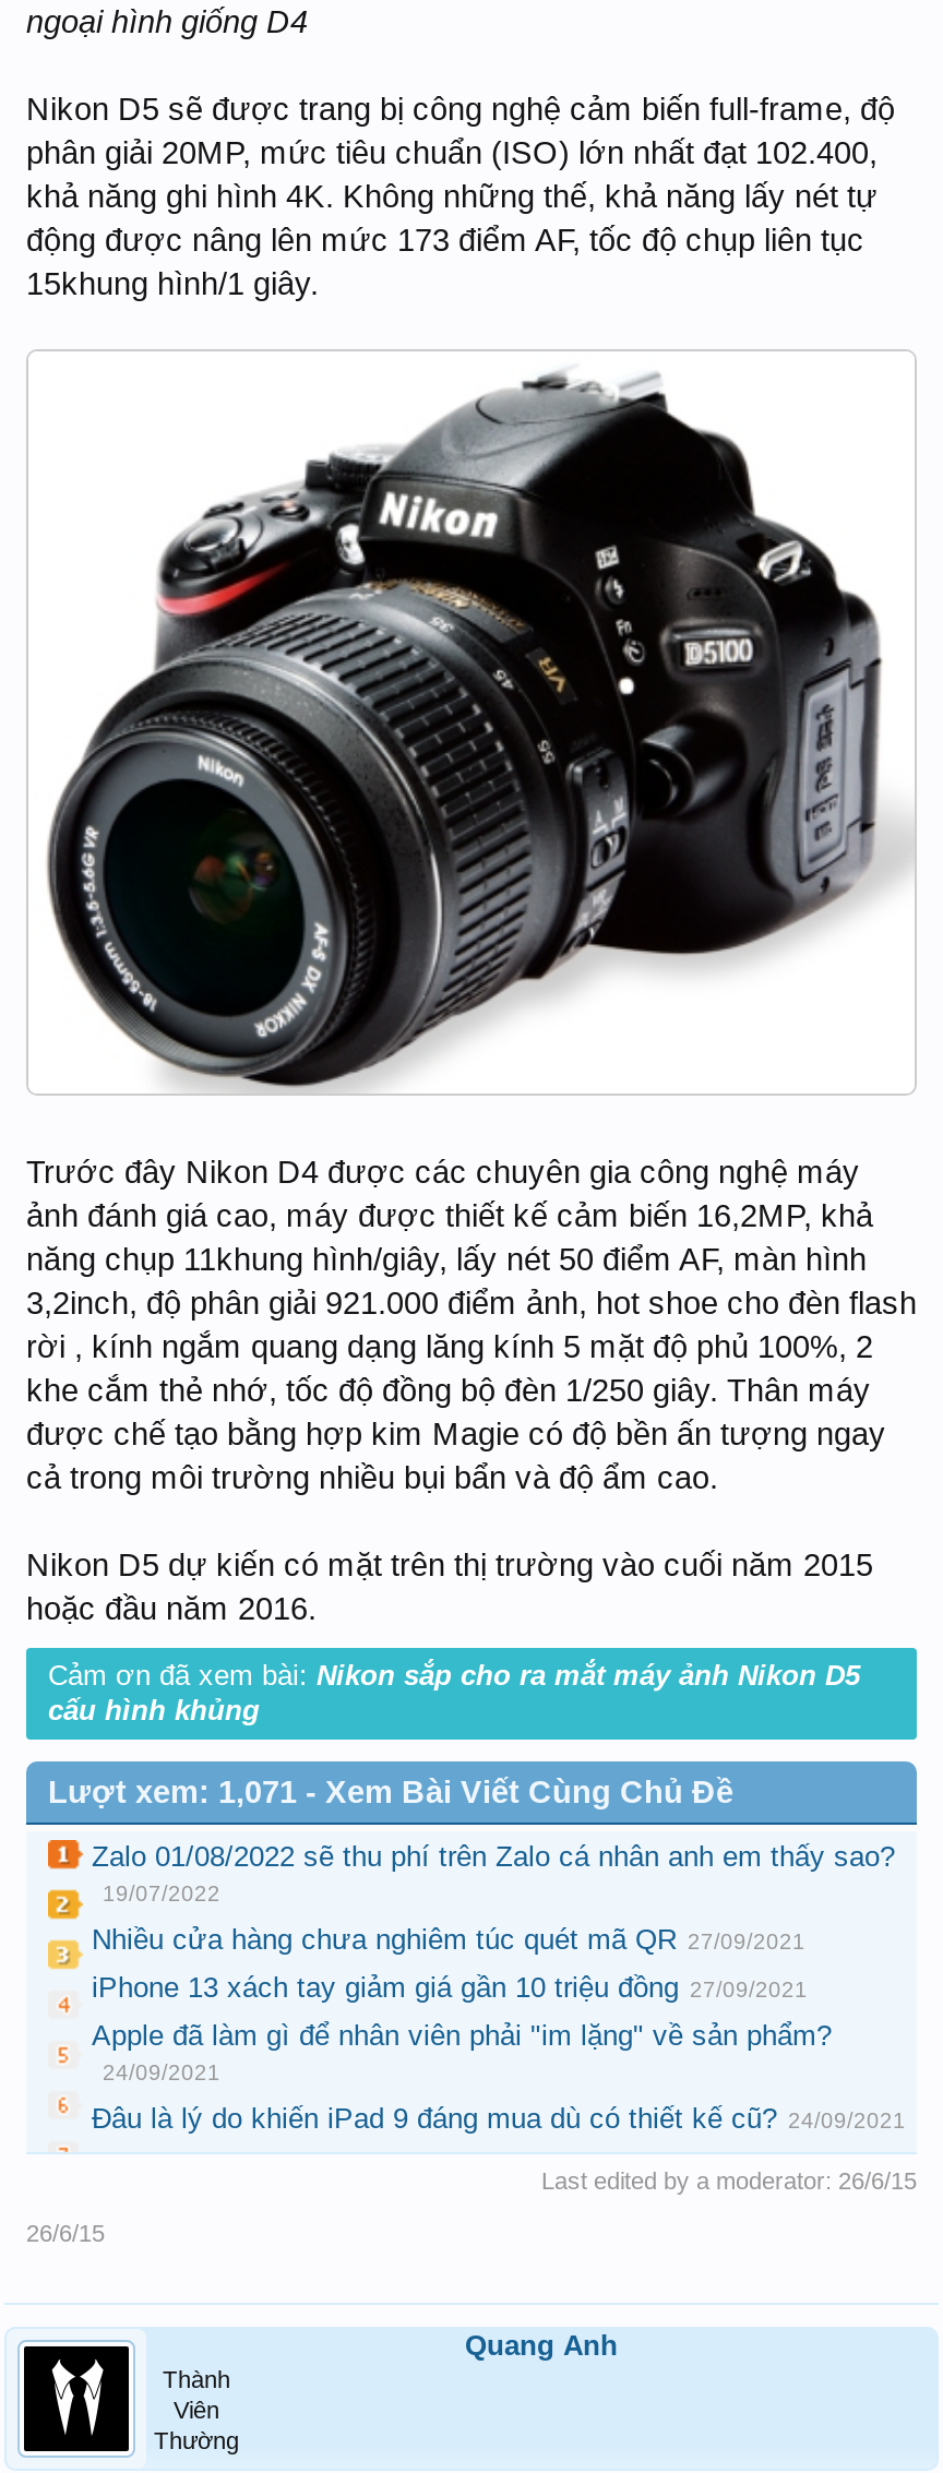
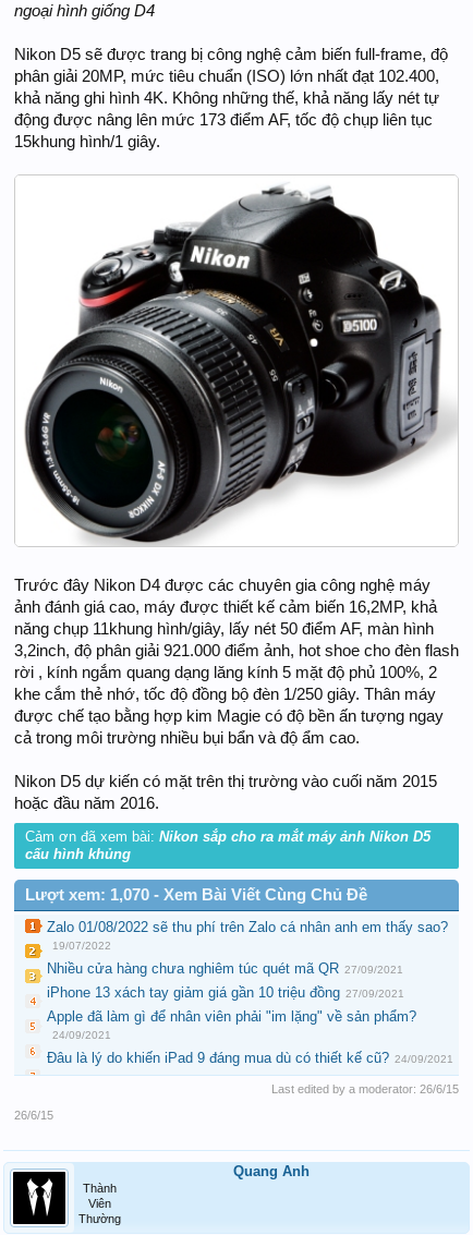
[48,1775,733,1810] Lượt xem: 1,071 - Xem Bài Viết Cùng Chủ Đề -> [25,887,367,904] Lượt xem: 1,070 - Xem Bài Viết Cùng Chủ Đề

